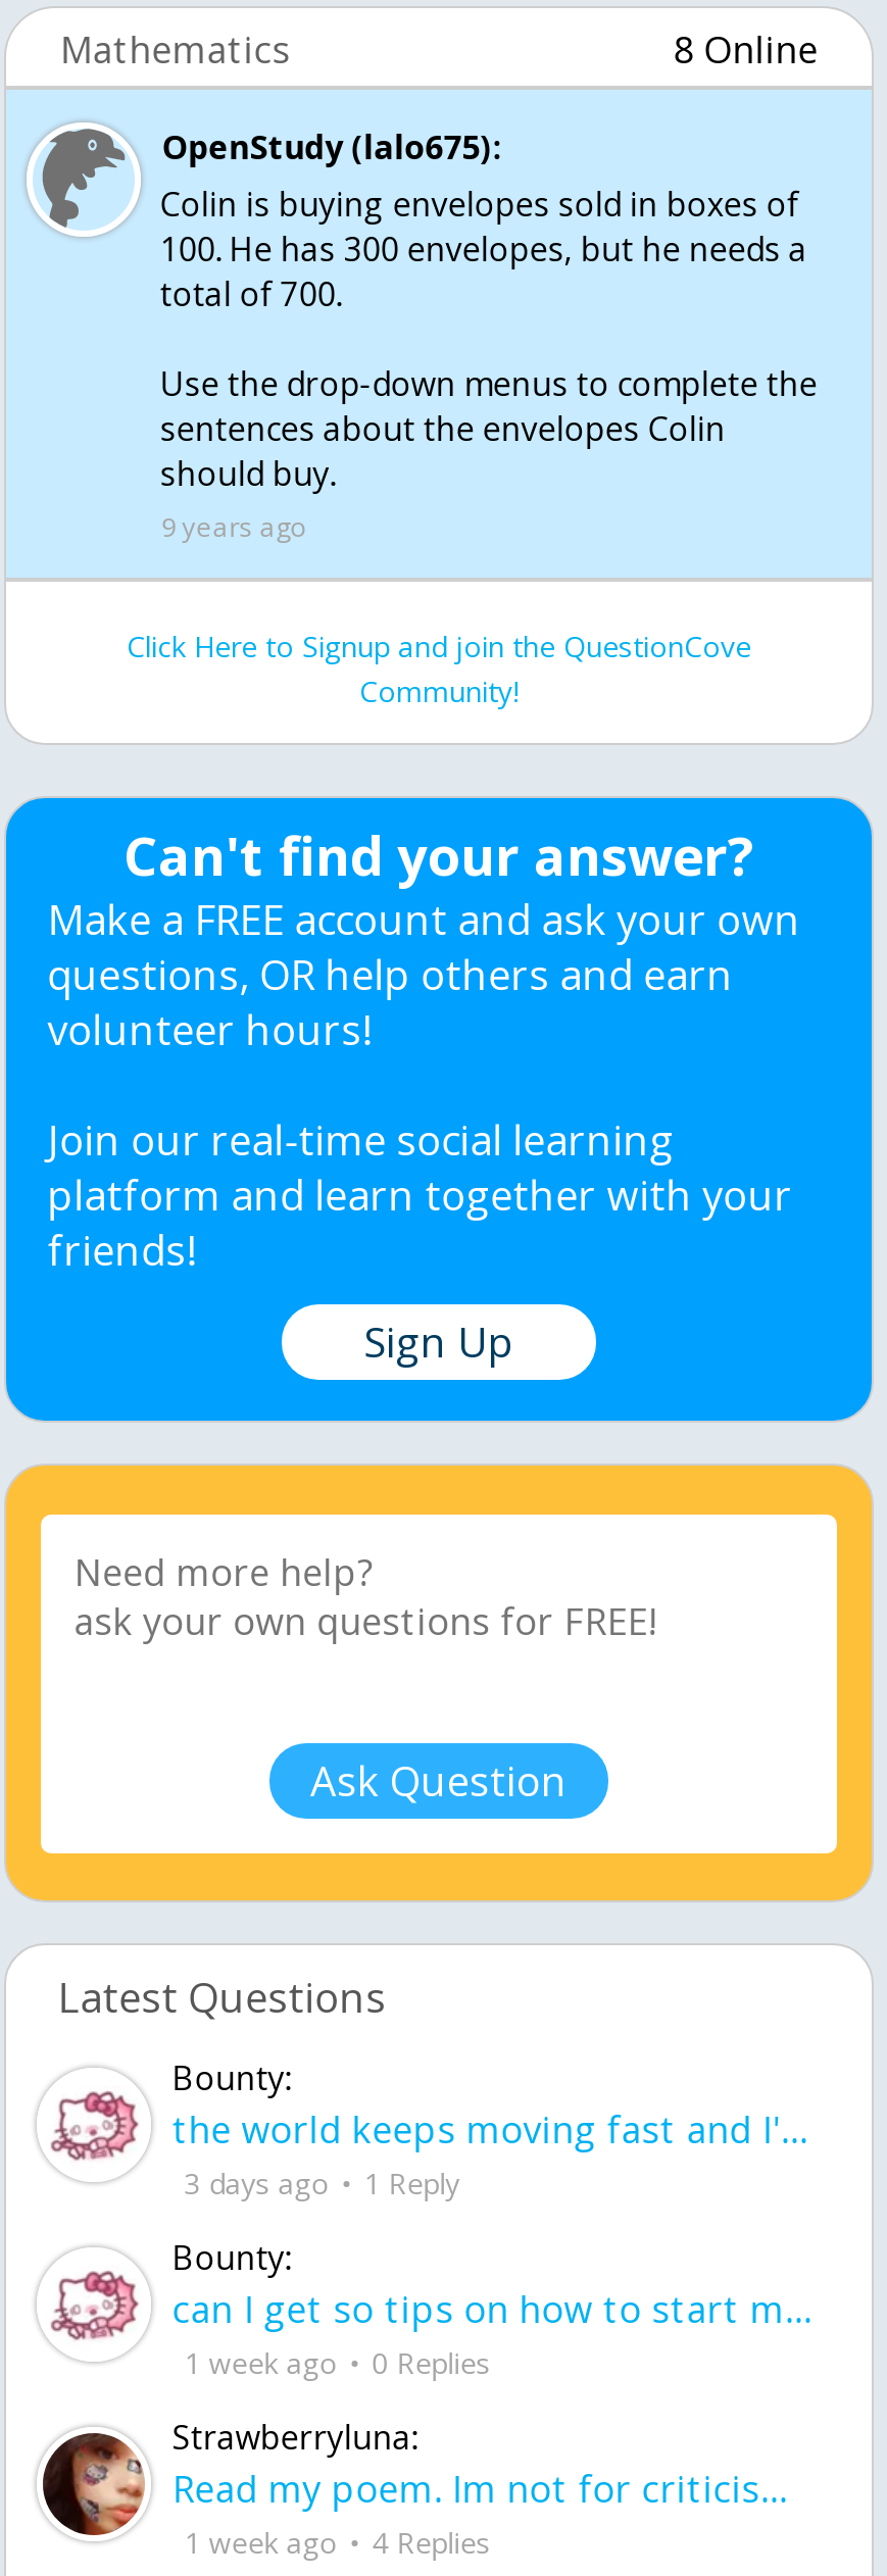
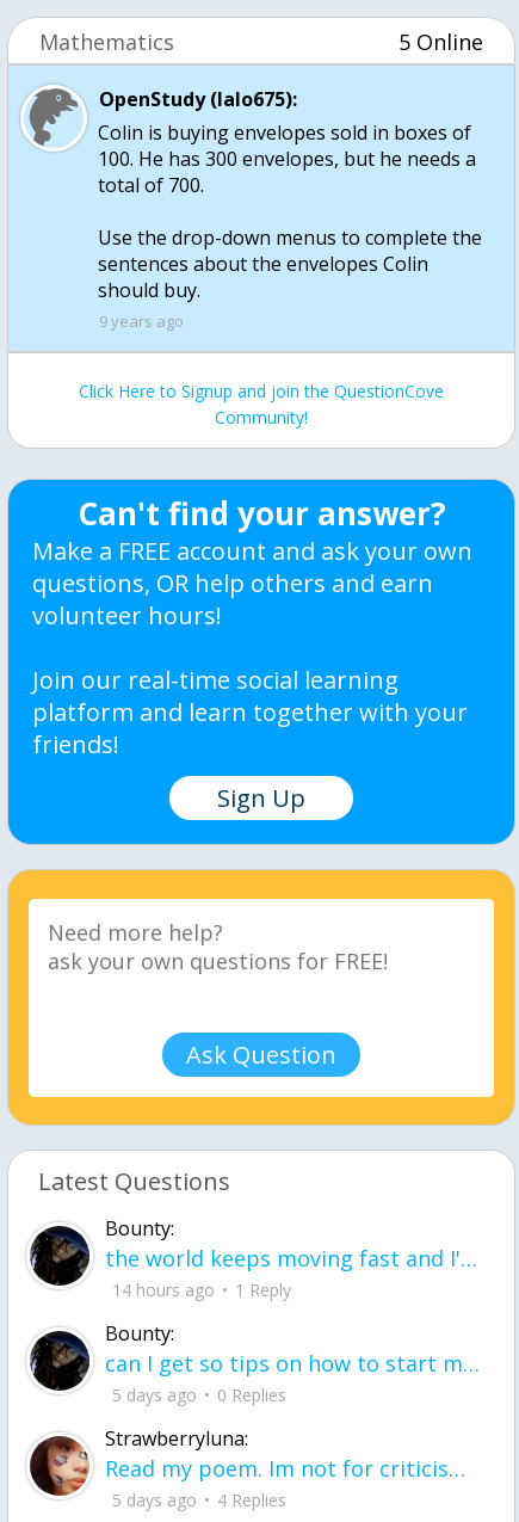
[673,24,818,73] 8 Online -> [398,27,483,56] 5 Online
[43,2074,460,2202] [image] | 3 days ago 1 Reply -> [29,1225,291,1301] [image] | 14 hours ago 1 Reply
[43,2253,490,2382] [image] | 1 week ago 0 Replies -> [29,1330,287,1406] [image] | 5 days ago 0 Replies
[184,2523,490,2562] 1 week ago 4 Replies -> [112,1489,287,1511] 5 days ago 4 Replies

